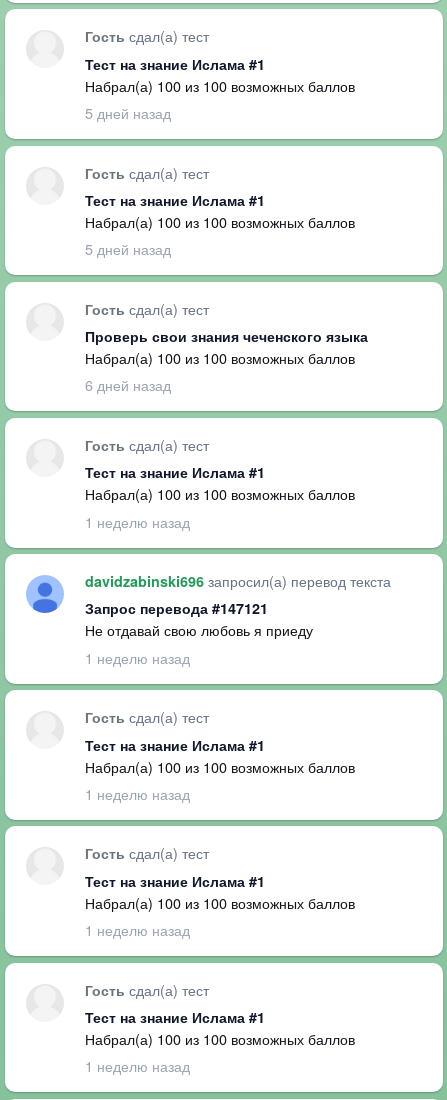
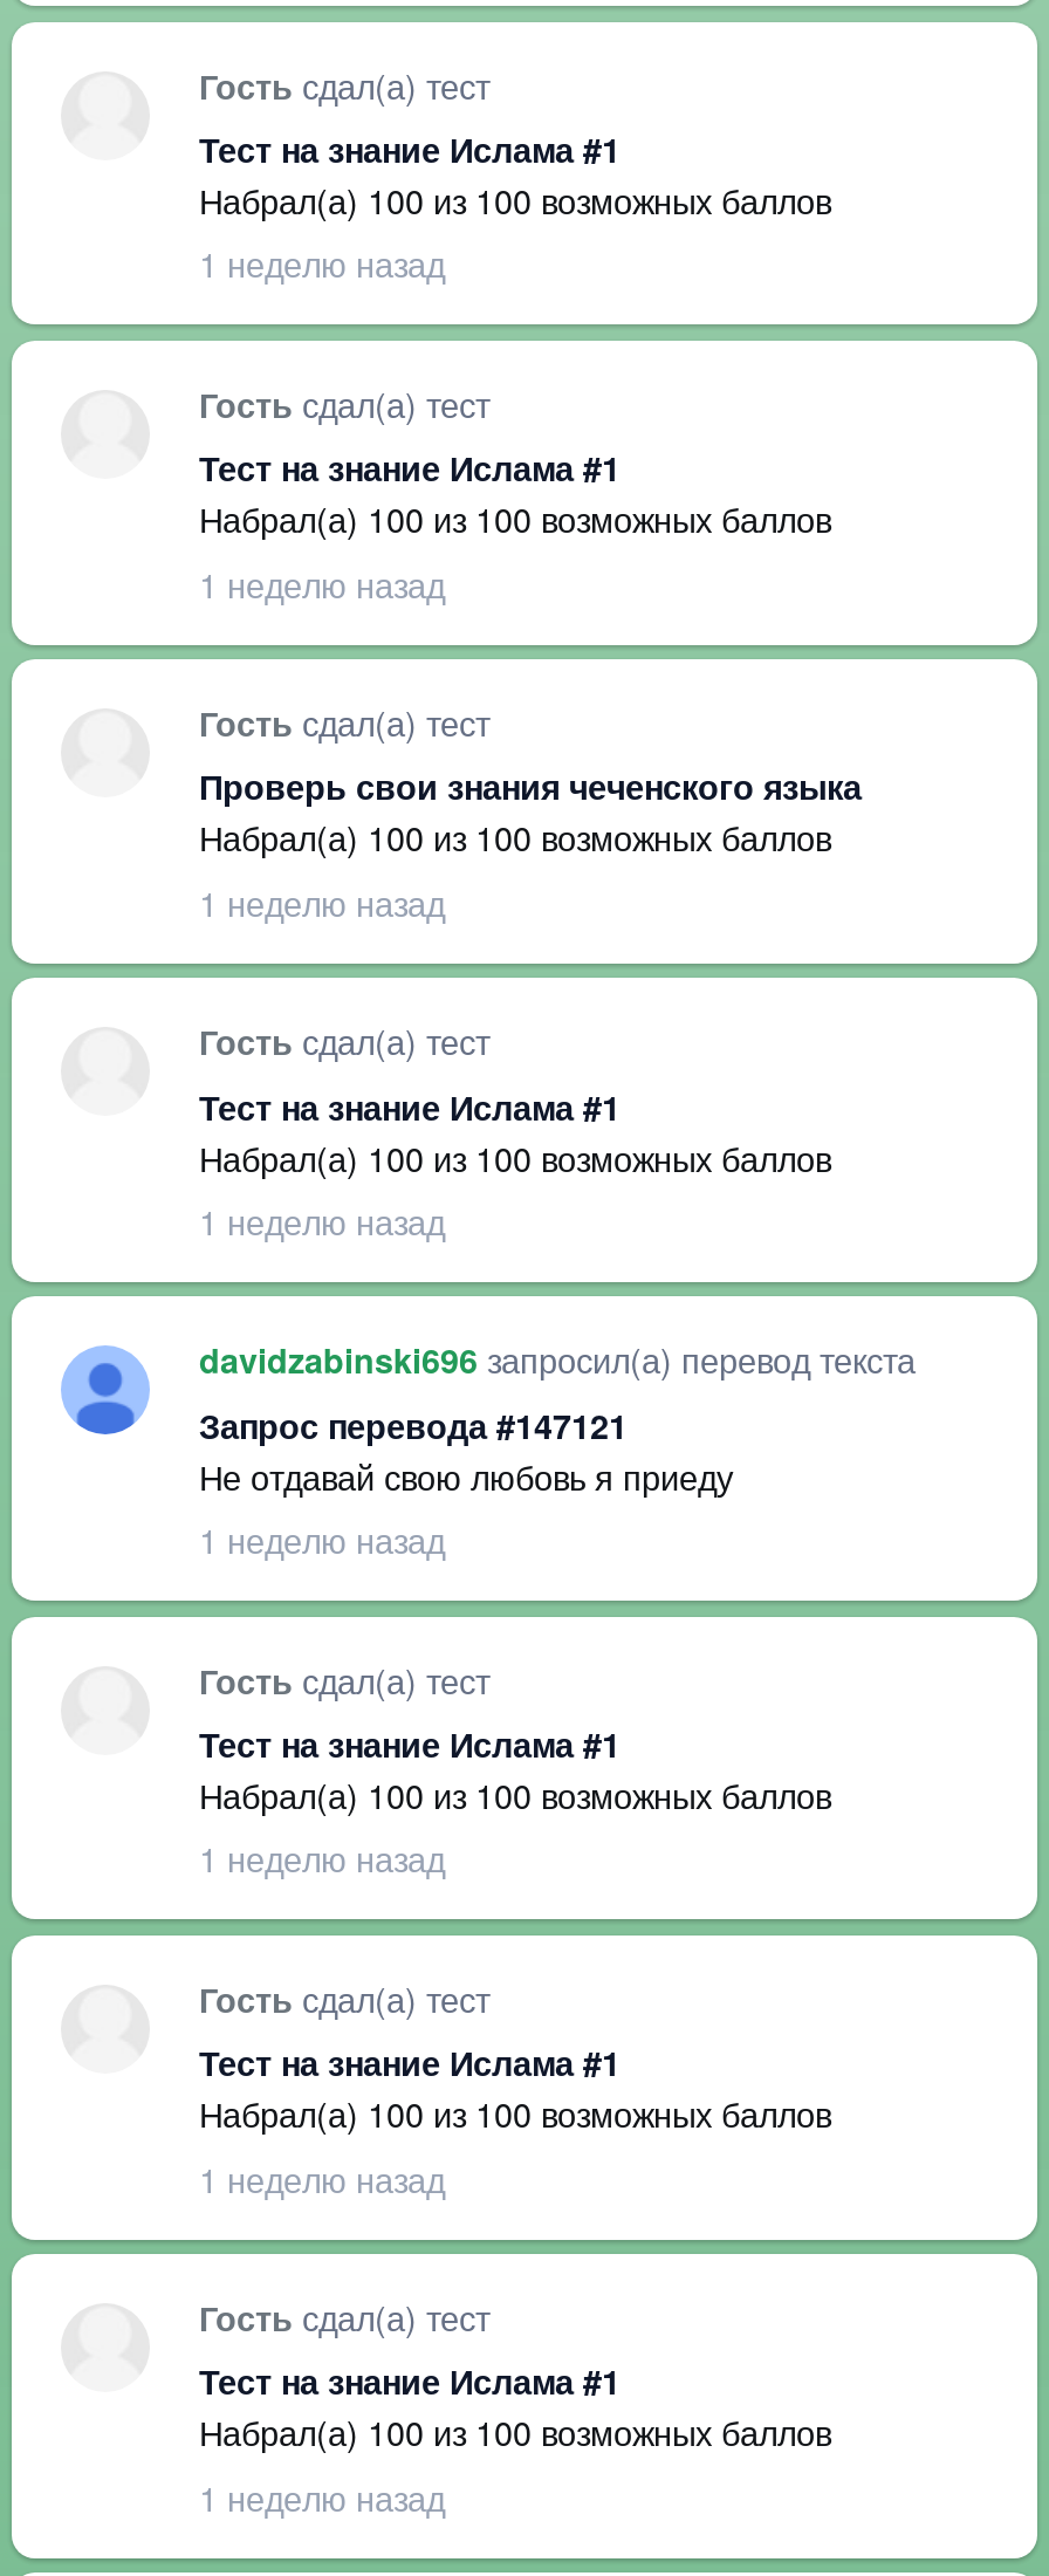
[85,102,171,123] 5 дней назад -> [199,239,445,288] 1 неделю назад
[85,238,171,259] 5 дней назад -> [199,558,445,607] 1 неделю назад
[85,374,171,395] 6 дней назад -> [199,877,445,926] 1 неделю назад

